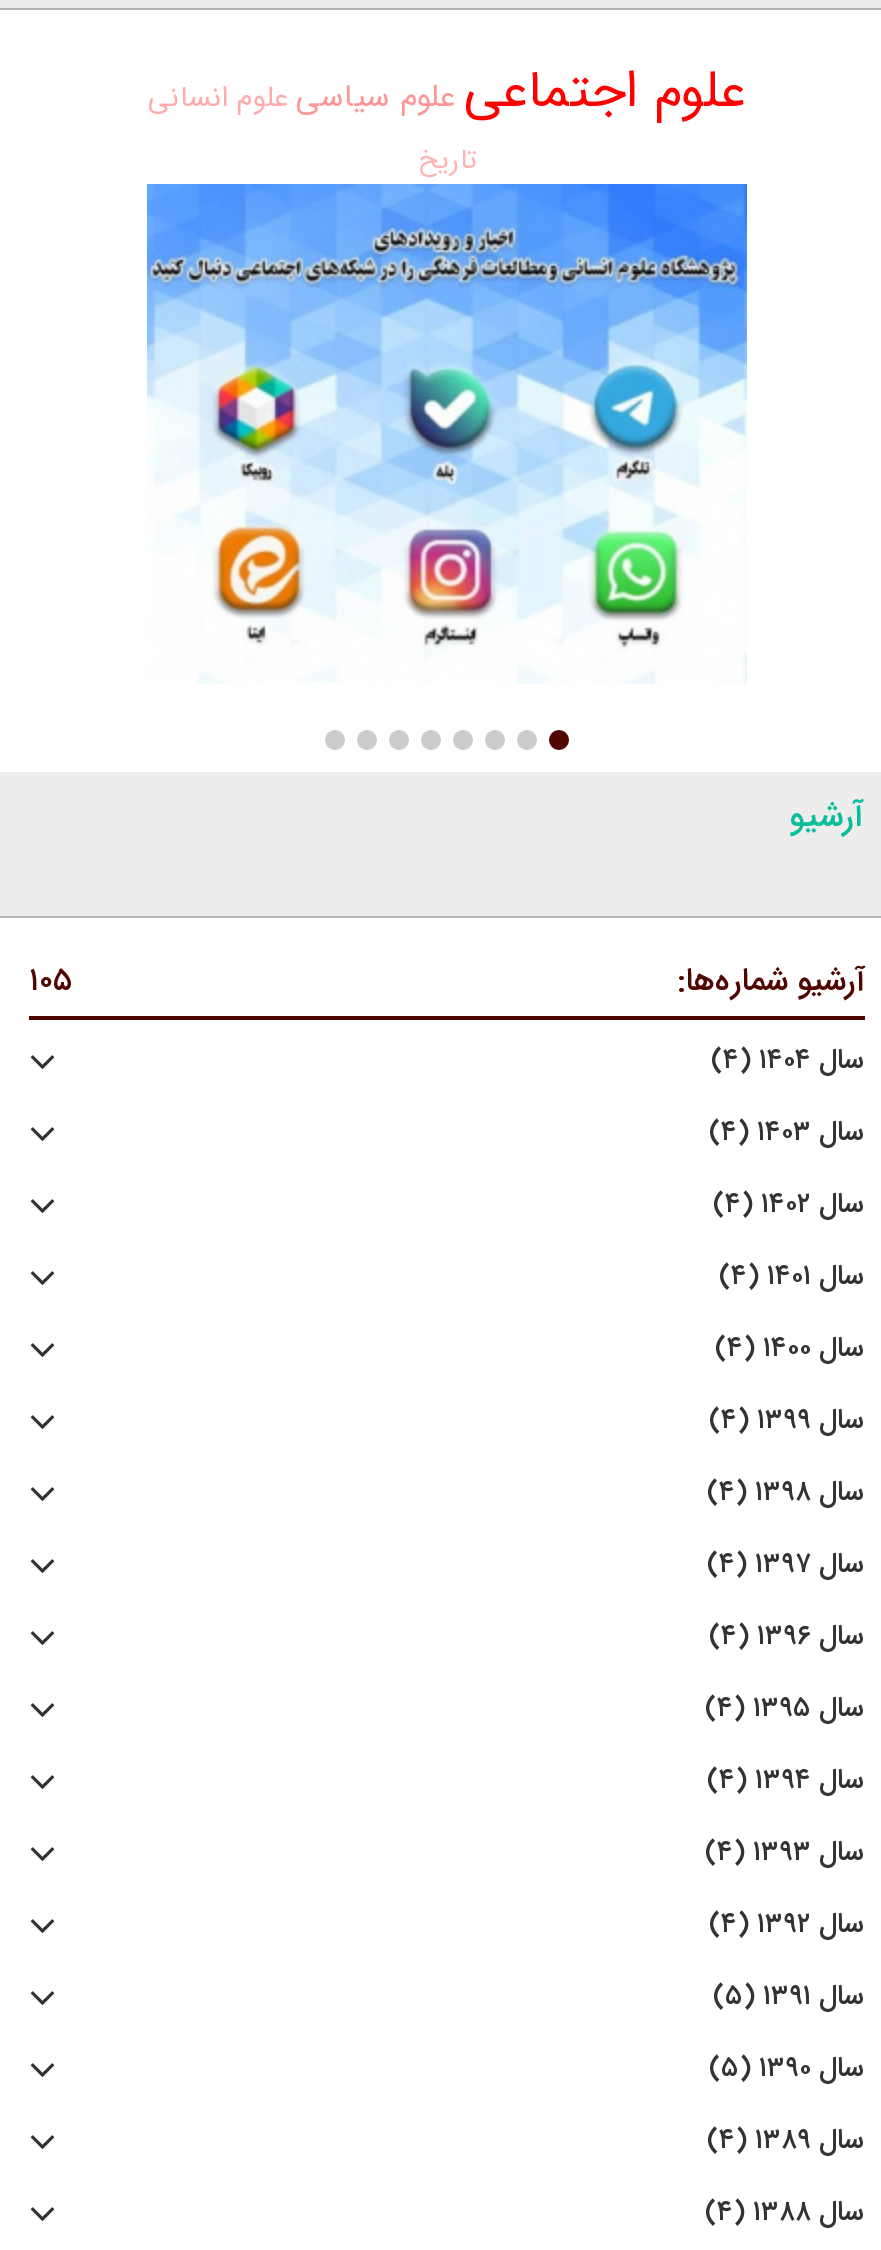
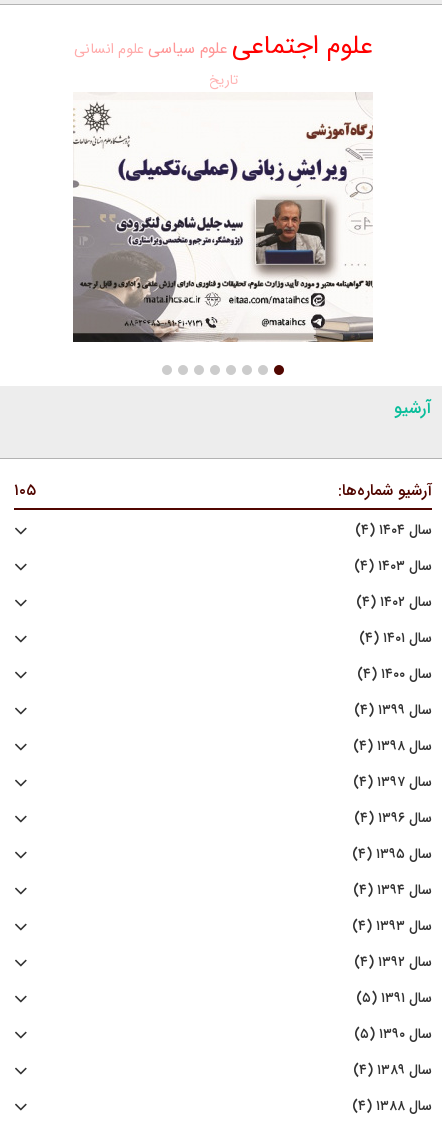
[145,182,749,684] [image] -> [72,92,374,343] [image]

